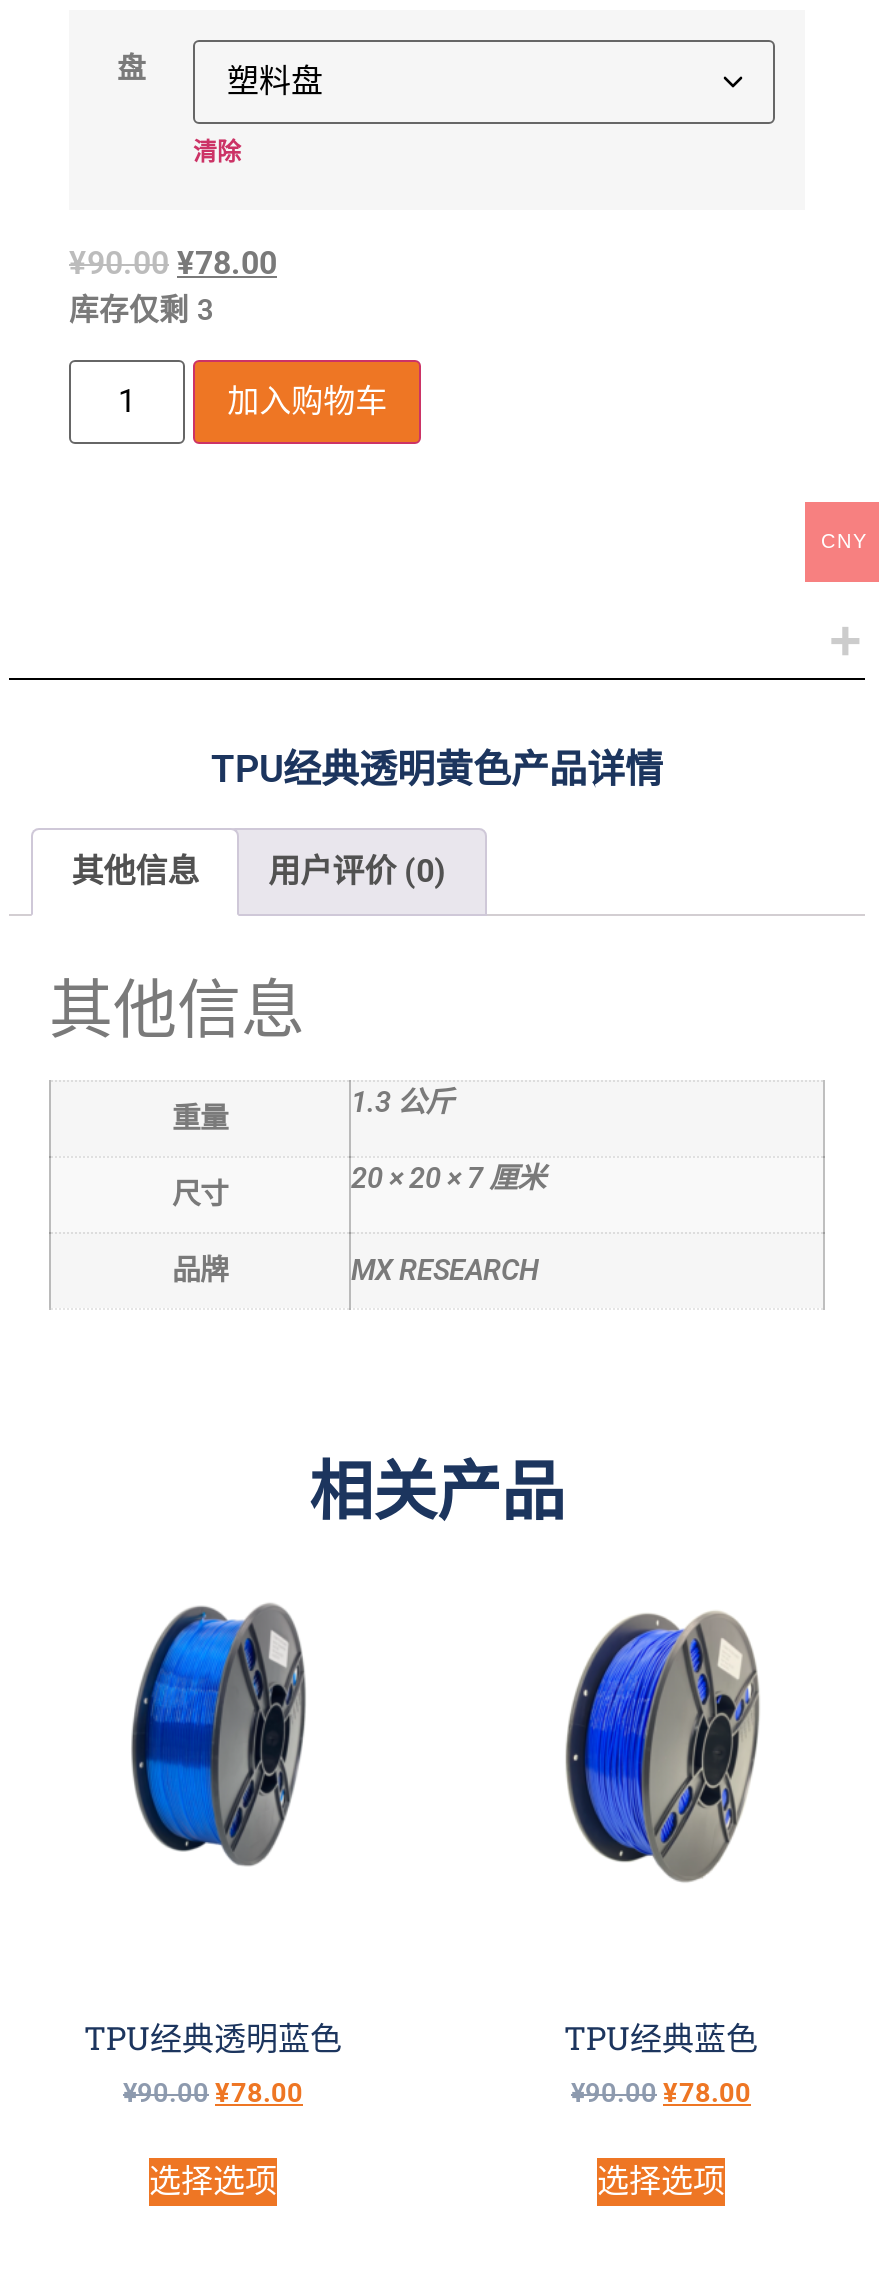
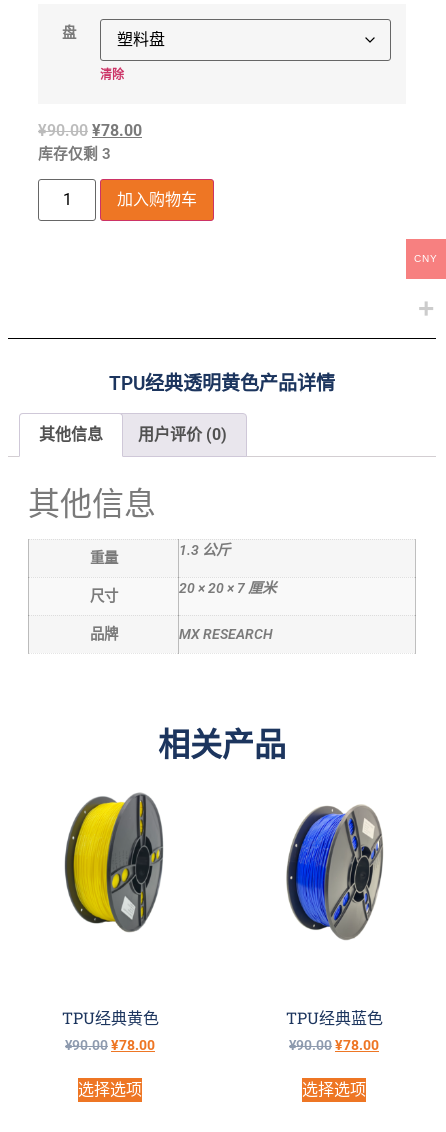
[123,1588,319,1862] [image] -> [64,792,164,931] [image]
[84,2016,342,2058] TPU经典透明蓝色 -> [61,1007,158,1028] TPU经典黄色

